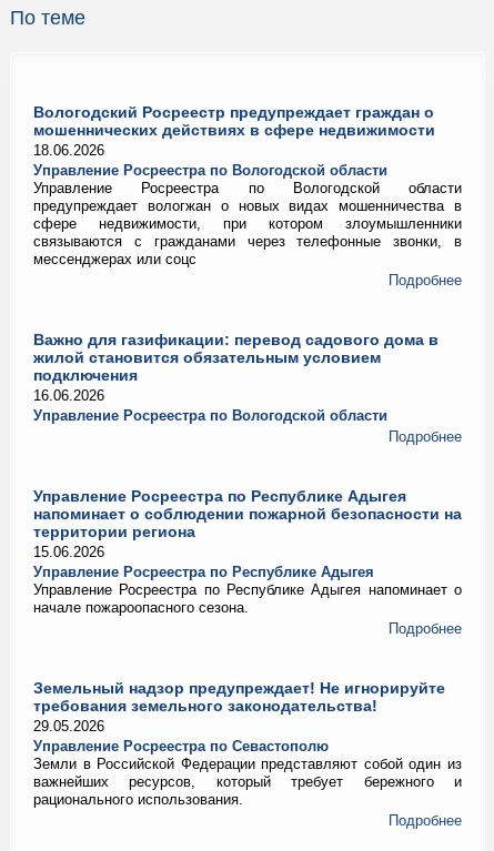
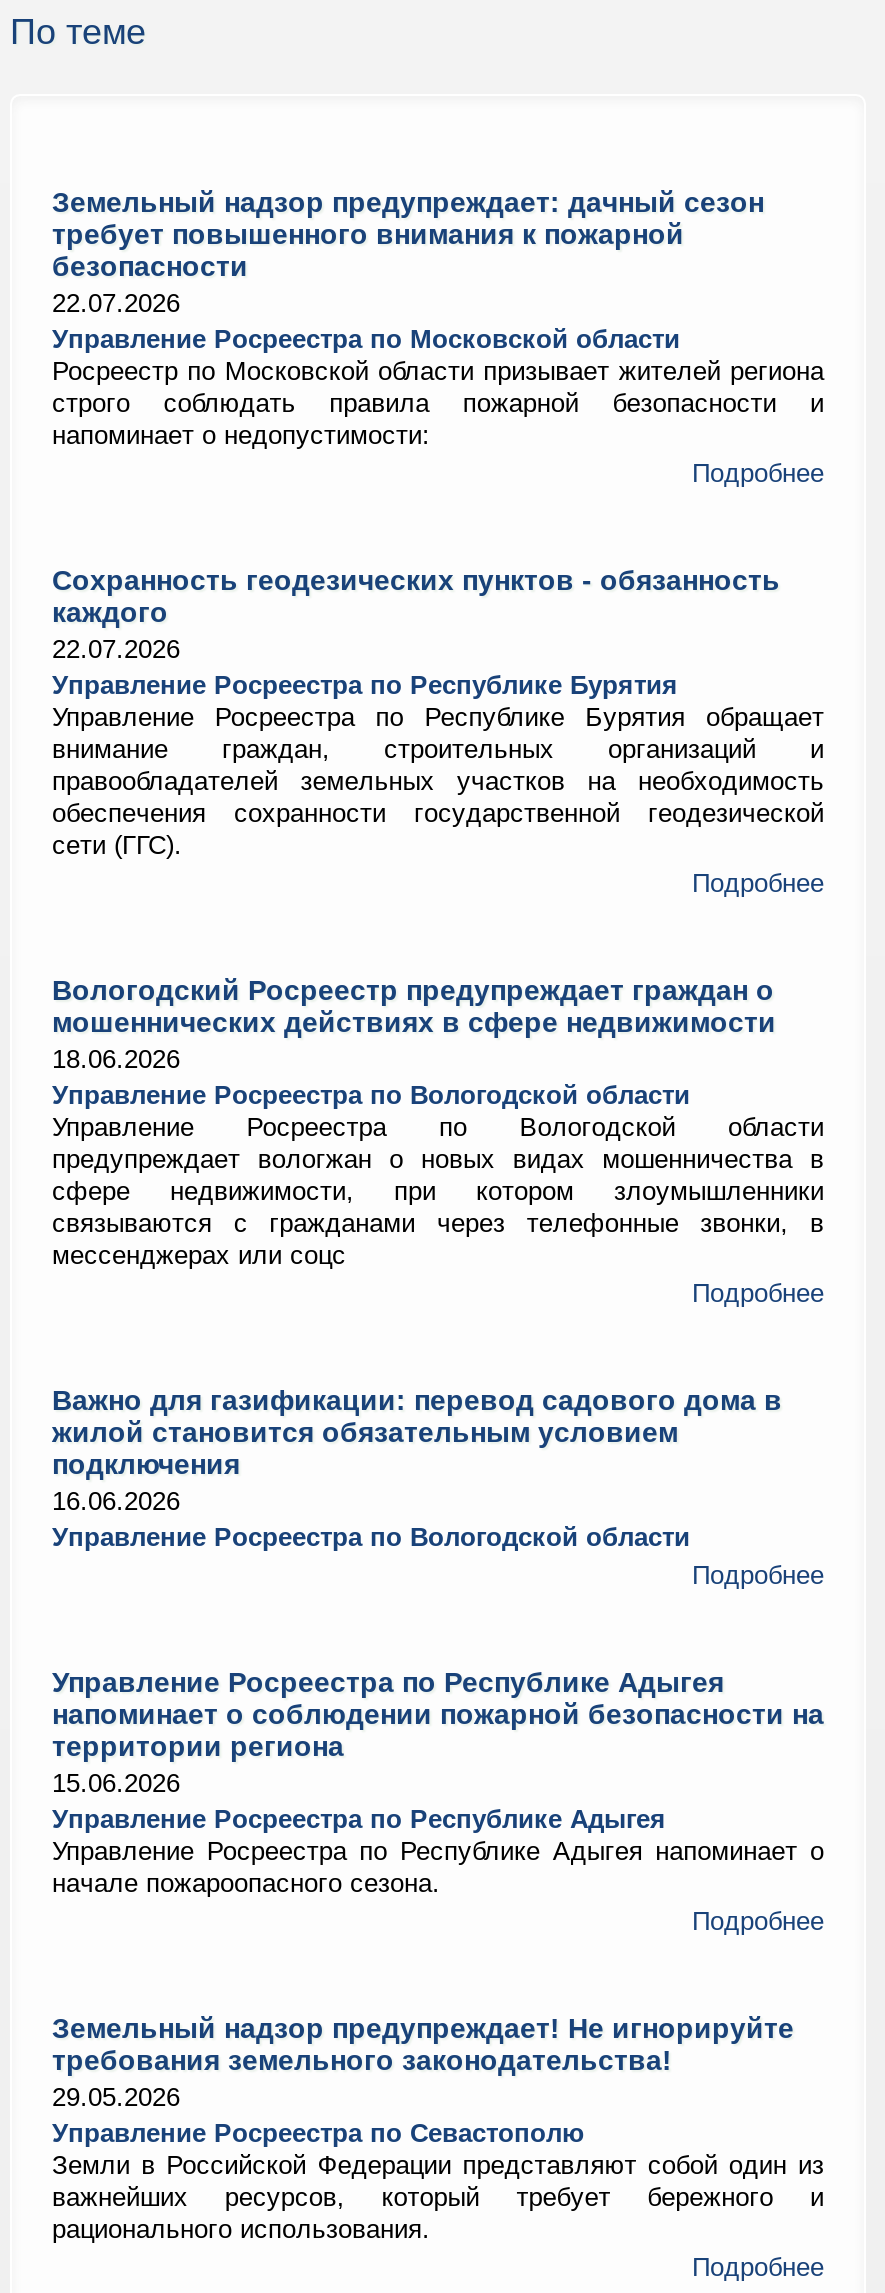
none -> [52,185,824,897] Земельный надзор предупреждает: дачный сезон | требует повышенного внимания к пожарной | безопасности | 22.07.2026 | Управление Росреестра по Московской области | Росреестр по Московской области призывает жителей региона | строго соблюдать правила пожарной безопасности и | напоминает о недопустимости: | Подробнее | Сохранность геодезических пунктов - обязанность | каждого | 22.07.2026 | Управление Росреестра по Республике Бурятия | Управление Росреестра по Республике Бурятия обращает | внимание граждан, строительных организаций и | правообладателей земельных участков на необходимость | обеспечения сохранности государственной геодезической | сети (ГГС). | Подробнее

